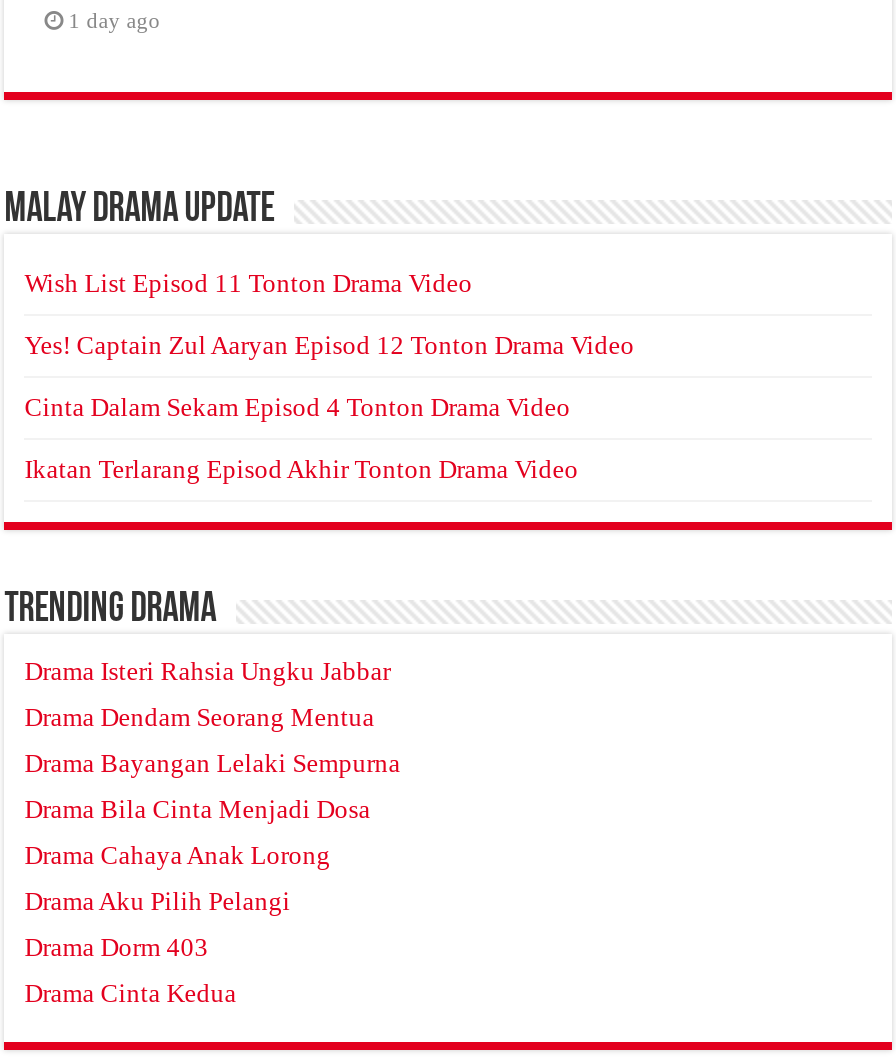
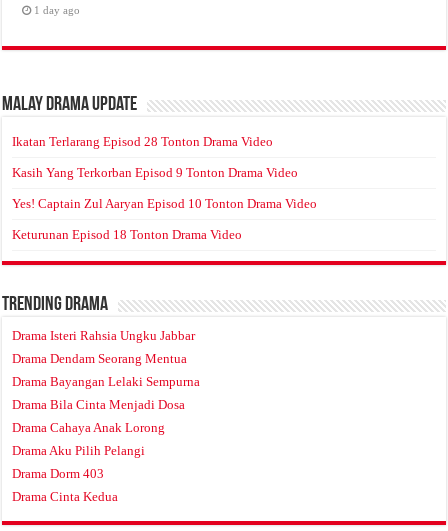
[24,269,472,299] Wish List Episod 11 Tonton Drama Video -> [12,134,273,149] Ikatan Terlarang Episod 28 Tonton Drama Video
[24,331,634,361] Yes! Captain Zul Aaryan Episod 12 Tonton Drama Video -> [12,165,298,180] Kasih Yang Terkorban Episod 9 Tonton Drama Video
[24,393,570,423] Cinta Dalam Sekam Episod 4 Tonton Drama Video -> [12,196,317,211] Yes! Captain Zul Aaryan Episod 10 Tonton Drama Video
[24,455,578,485] Ikatan Terlarang Episod Akhir Tonton Drama Video -> [12,227,242,242] Keturunan Episod 18 Tonton Drama Video

